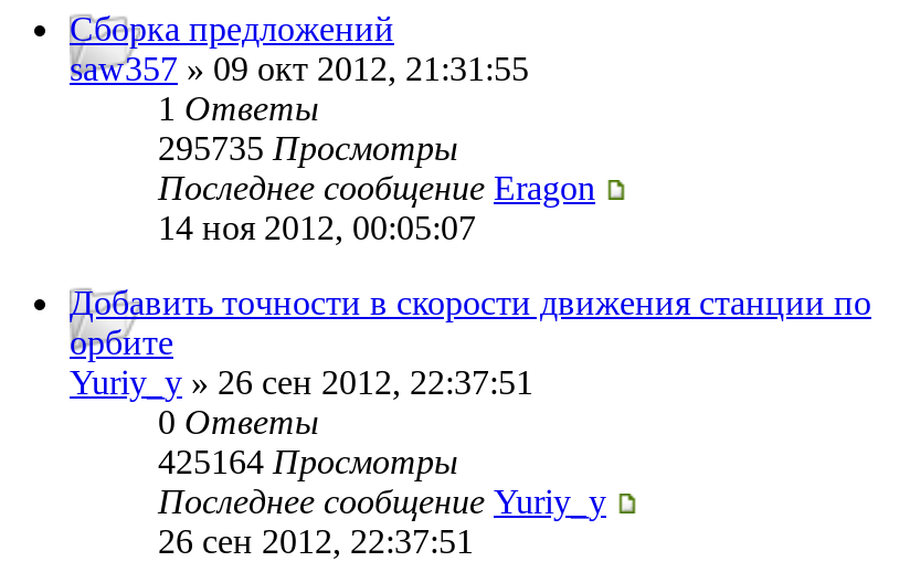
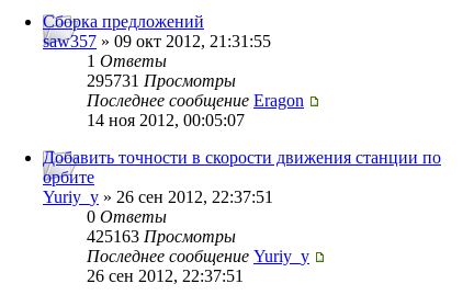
[158,130,458,167] 295735 Просмотры -> [87,72,236,90] 295731 Просмотры
[158,443,458,481] 425164 Просмотры -> [87,227,236,246] 425163 Просмотры

